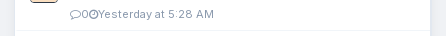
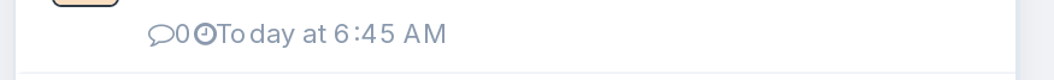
[98,7,214,21] Yesterday at 5:28 AM -> [216,17,447,50] Today at 6:45 AM

